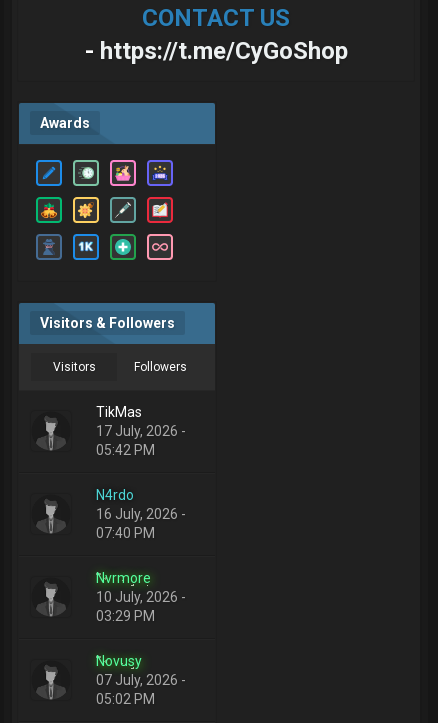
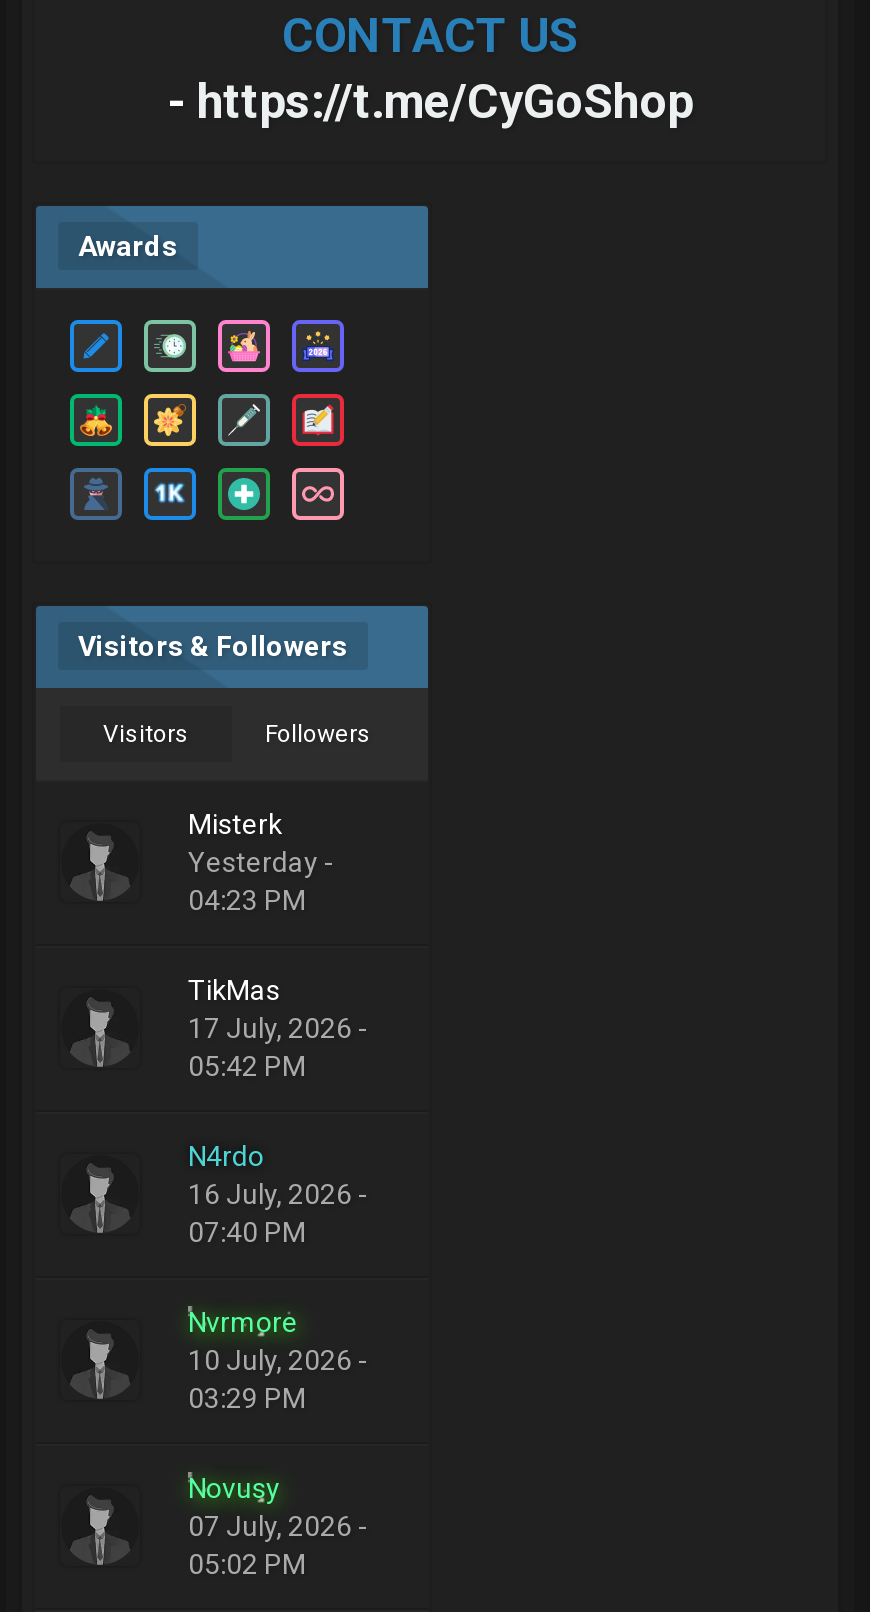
none -> [188,808,334,916] Misterk | Yesterday - | 04:23 PM

